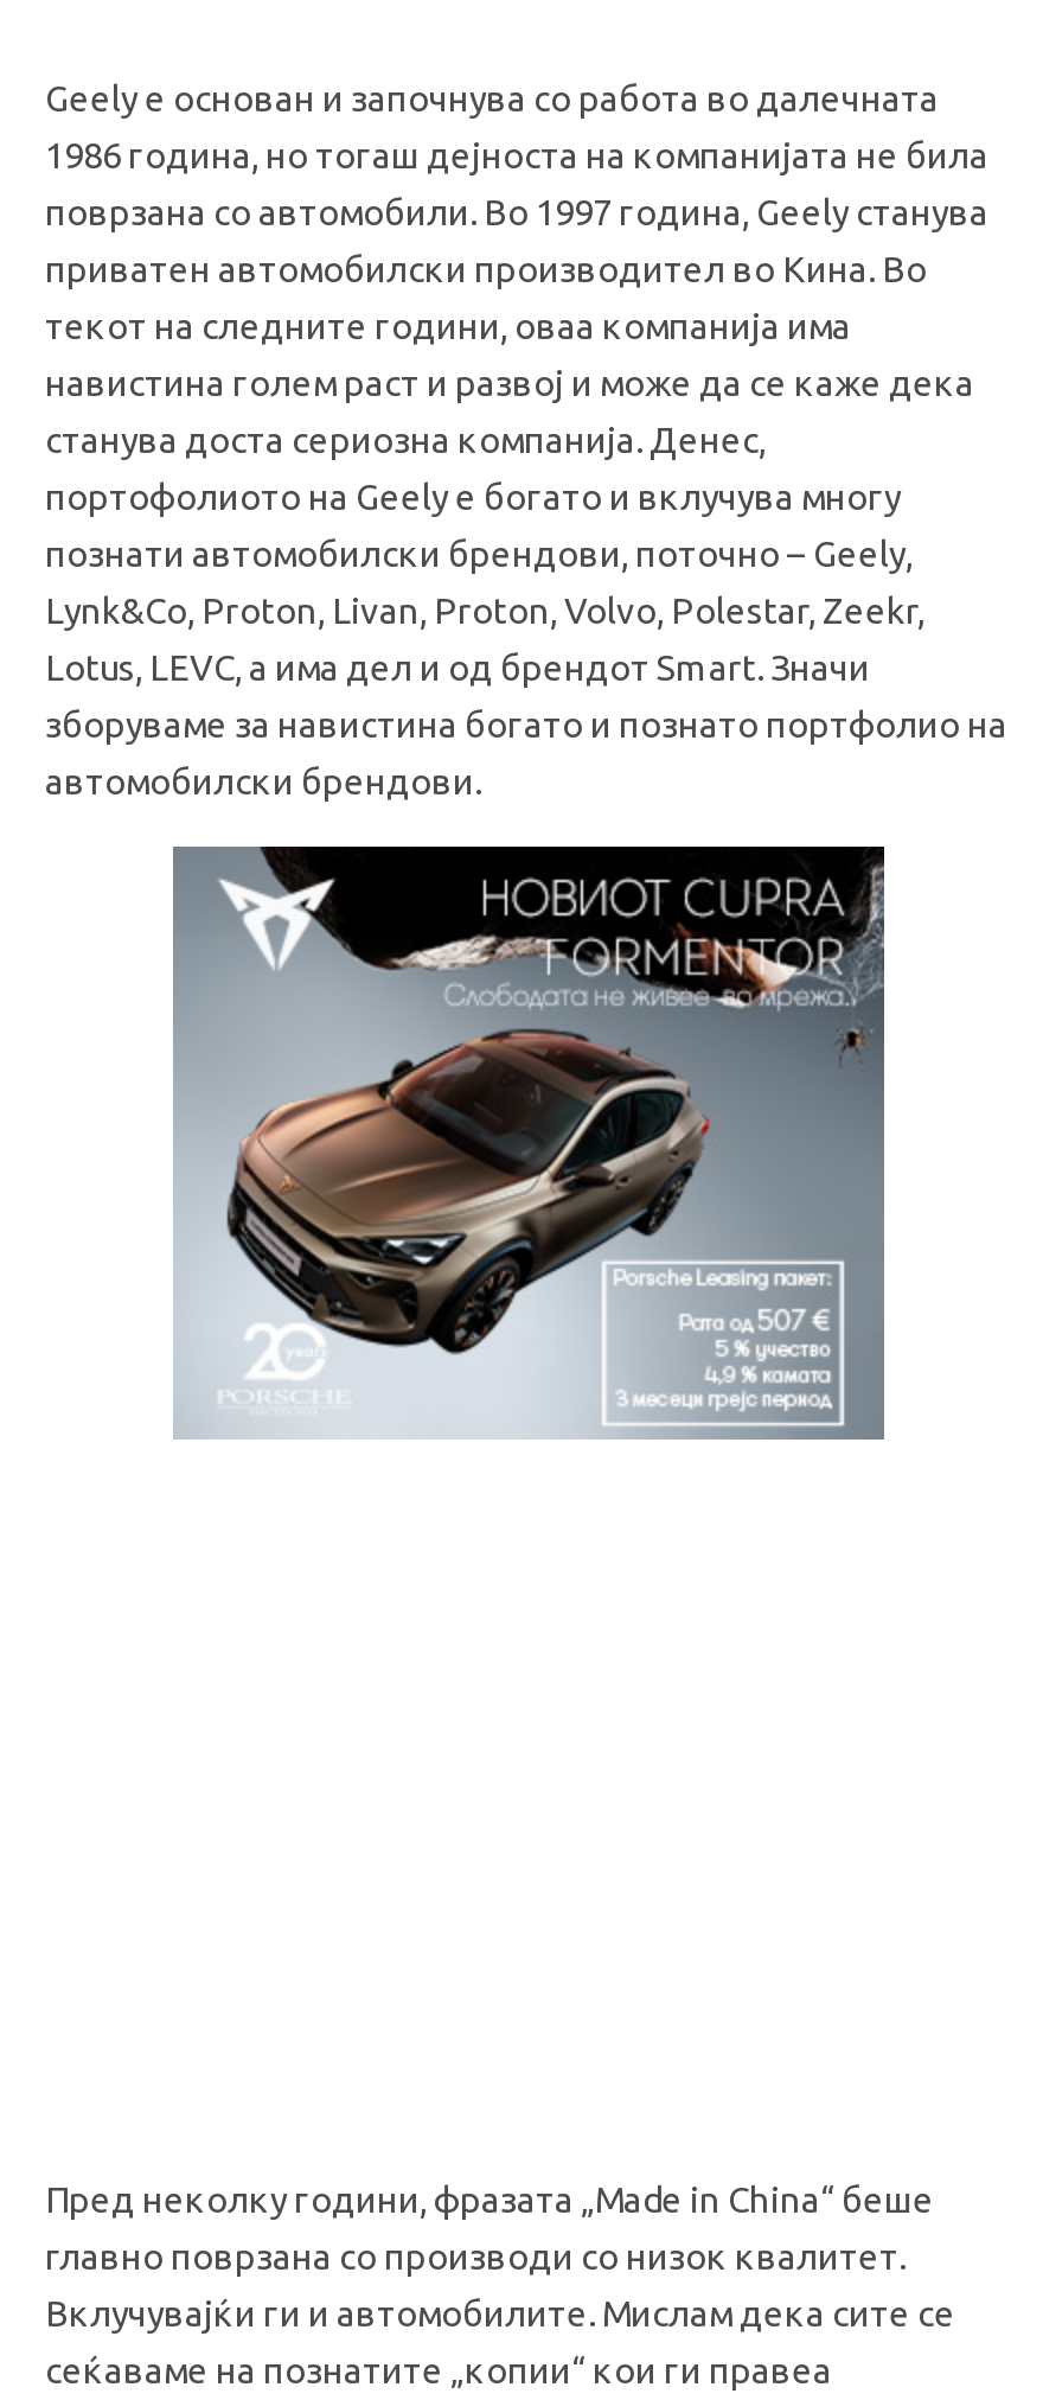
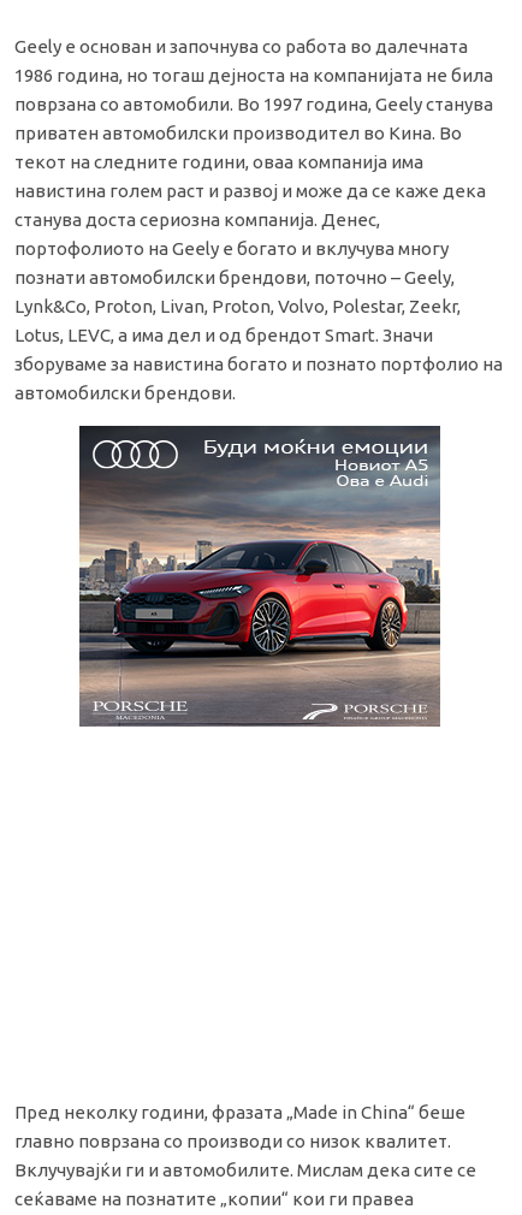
[173,847,887,1440] [image] -> [78,425,441,728] [image]

